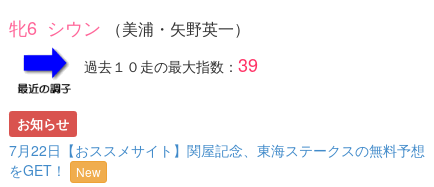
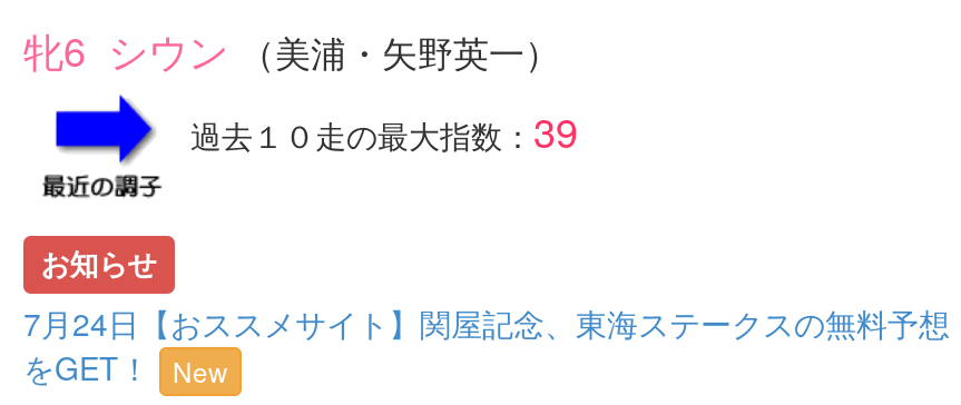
[9,140,425,160] 7月22日【おススメサイト】関屋記念、東海ステークスの無料予想 -> [23,300,950,345] 7月24日【おススメサイト】関屋記念、東海ステークスの無料予想

